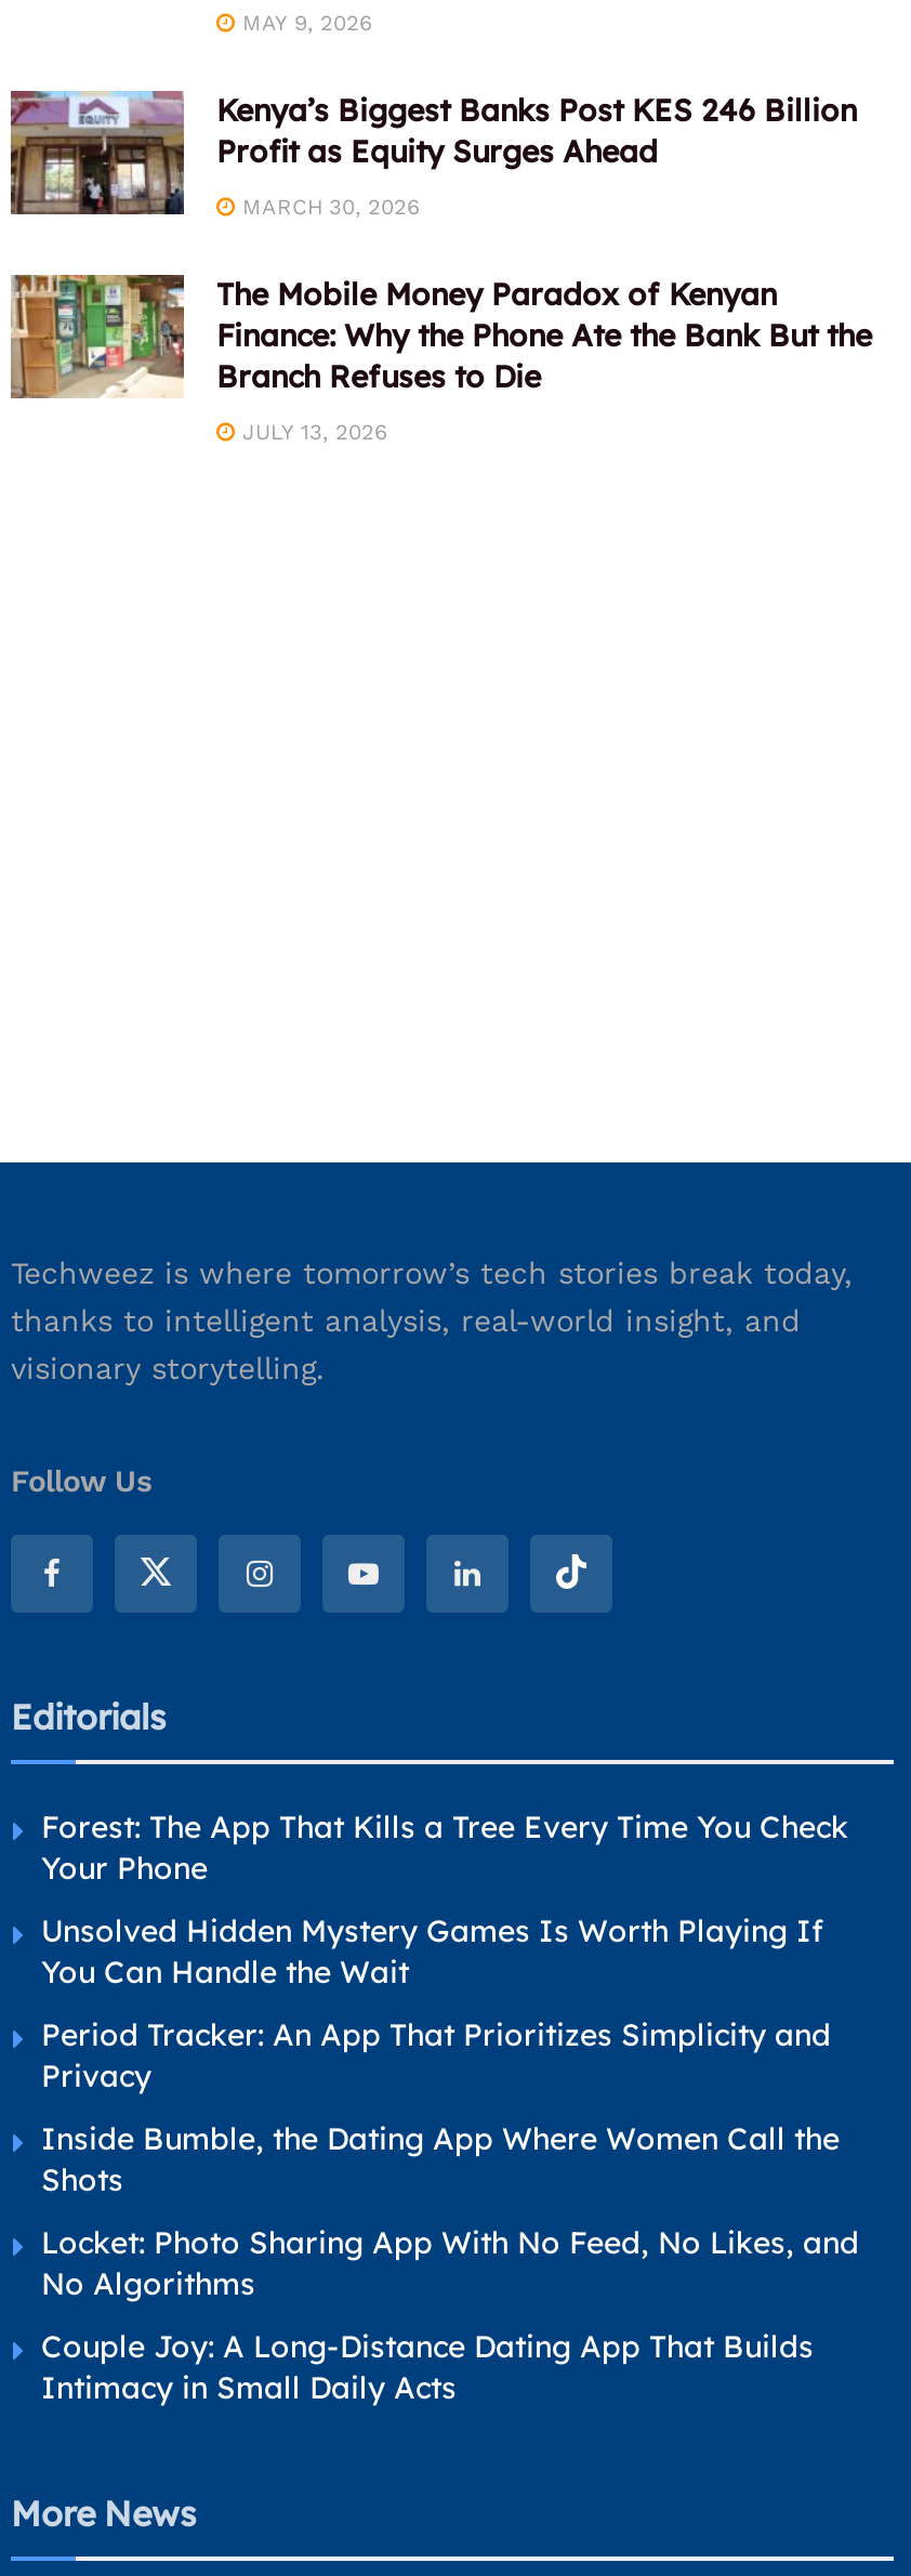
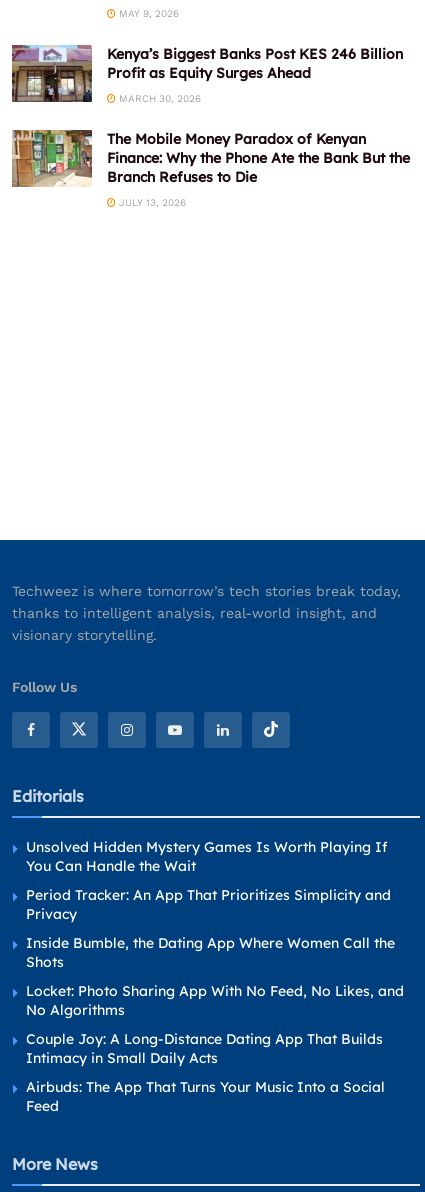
[41,1807,848,1887] Forest: The App That Kills a Tree Every Time You Check | Your Phone -> none
moved [41,1911,859,2407] -> [26,838,404,1067]: Unsolved Hidden Mystery Games Is Worth Playing If | You Can Handle the Wait | Period Tracker: An App That Prioritizes Simplicity and | ... | Couple Joy: A Long-Distance Dating App That Builds | Intimacy in Small Daily Acts
none -> [26,1078,385,1115] Airbuds: The App That Turns Your Music Into a Social | Feed

